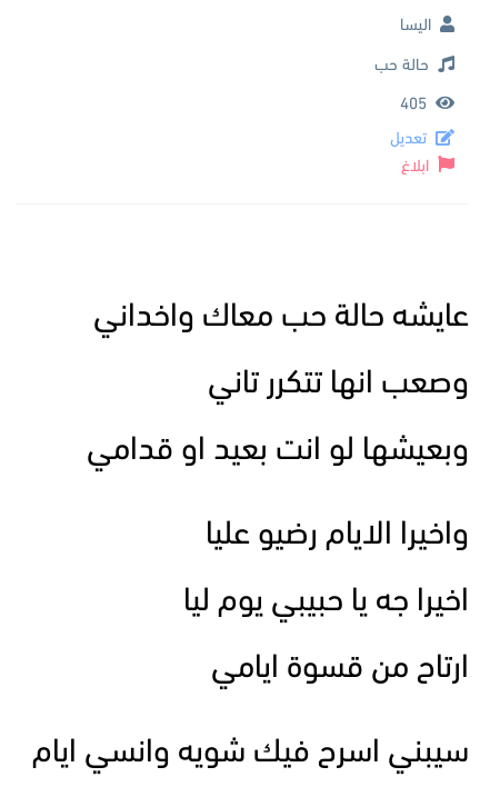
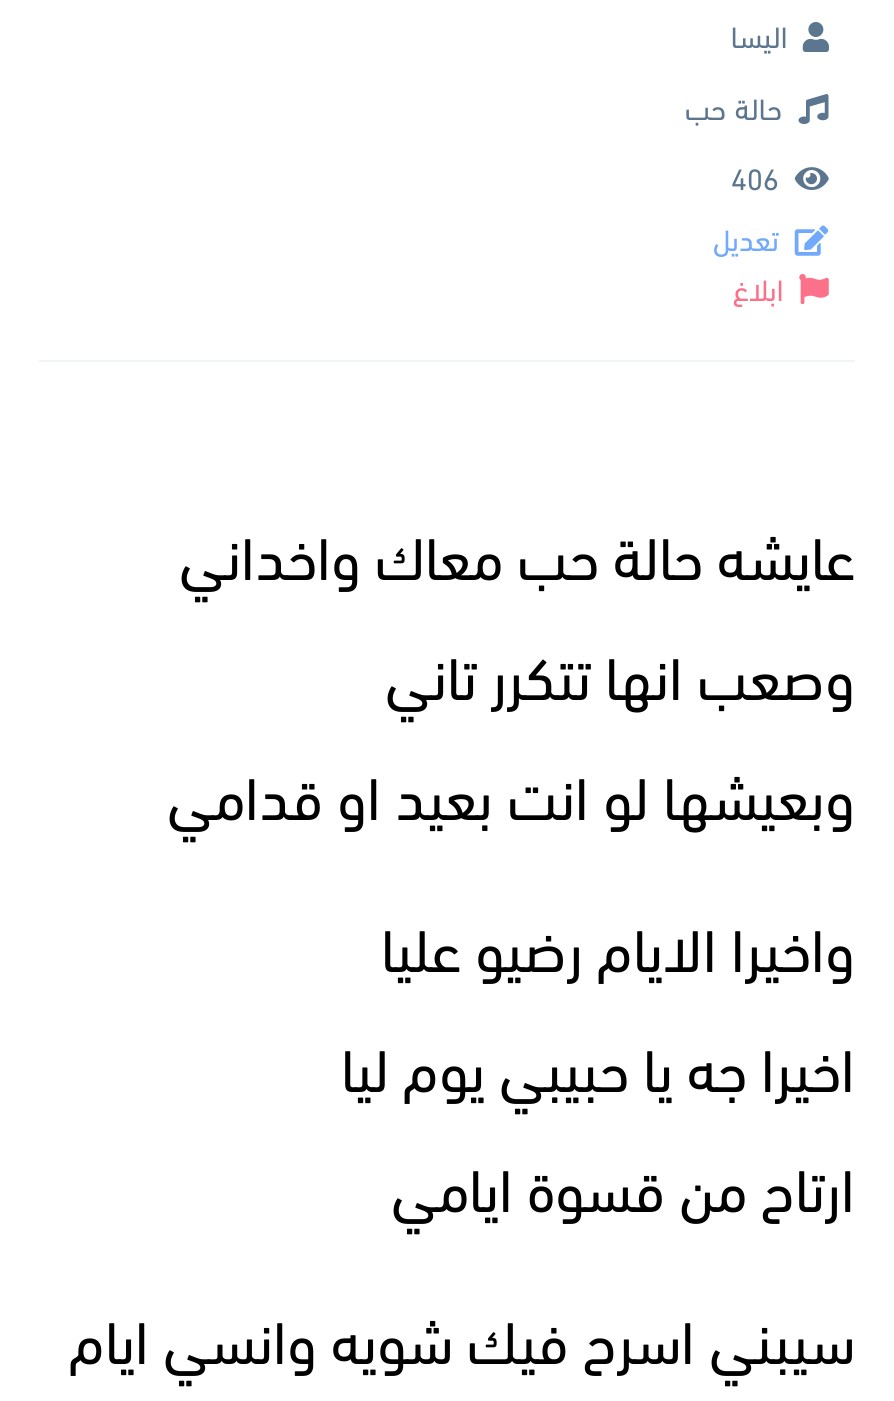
[400,97,426,114] 405 -> [731,169,779,199] 406

